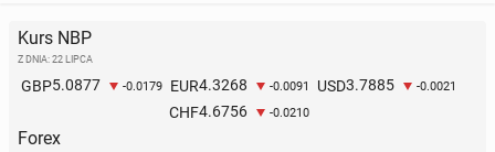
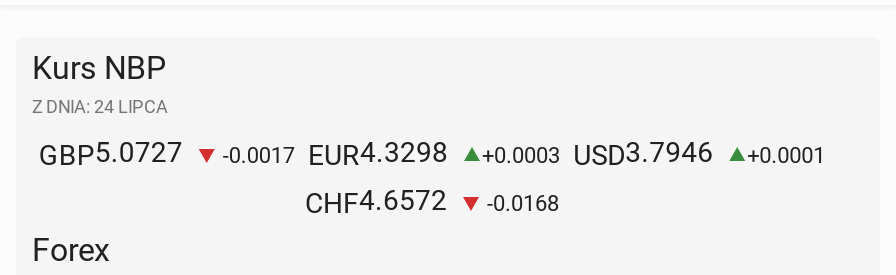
[18,54,93,65] Z DNIA: 22 LIPCA -> [32,97,168,117] Z DNIA: 24 LIPCA
[21,76,101,94] GBP5.0877 -> [39,137,183,170] GBP5.0727
[123,76,247,94] -0.0179 EUR4.3268 -> [223,137,448,170] -0.0017 EUR4.3298
[270,76,394,94] -0.0091 USD3.7885 -> [482,137,713,170] +0.0003 USD3.7946
[416,79,456,93] -0.0021 -> [747,142,825,168] +0.0001
[168,102,247,121] CHF4.6756 -> [305,185,447,218] CHF4.6572
[269,105,309,120] -0.0210 -> [487,190,559,216] -0.0168

